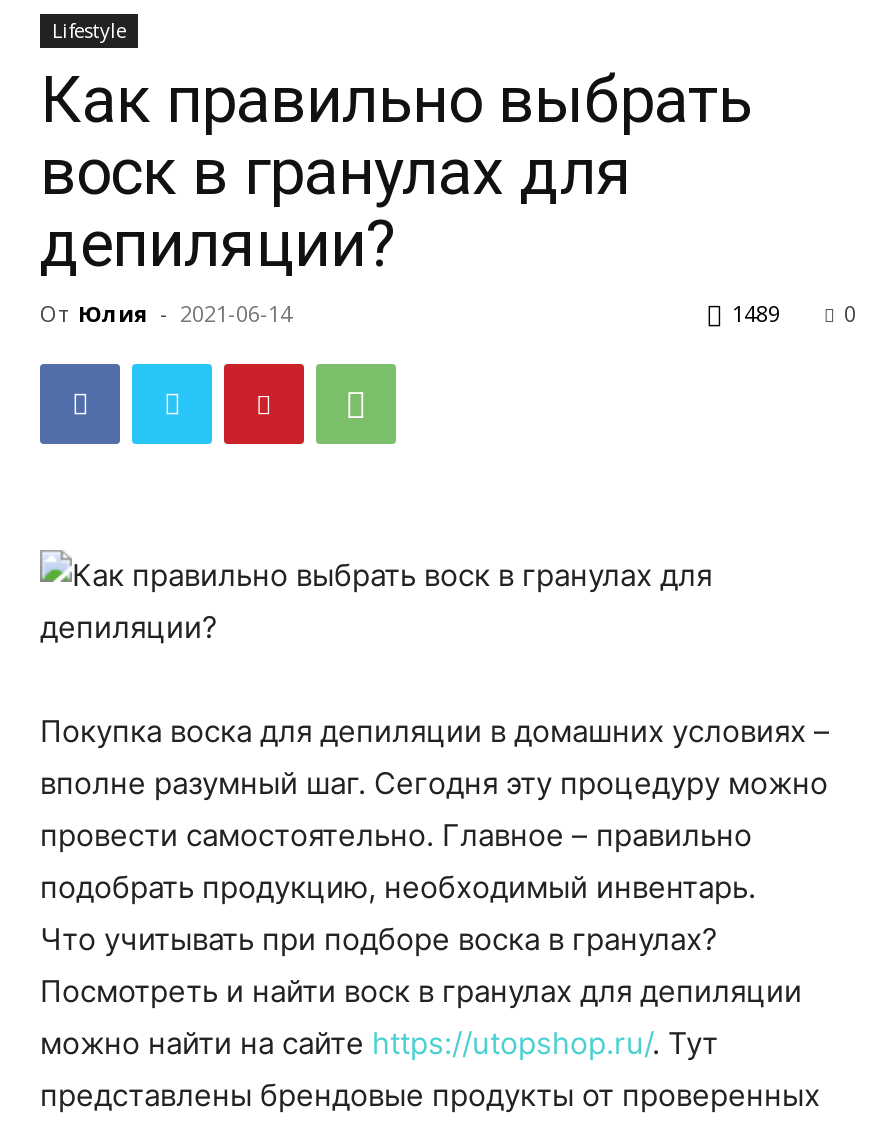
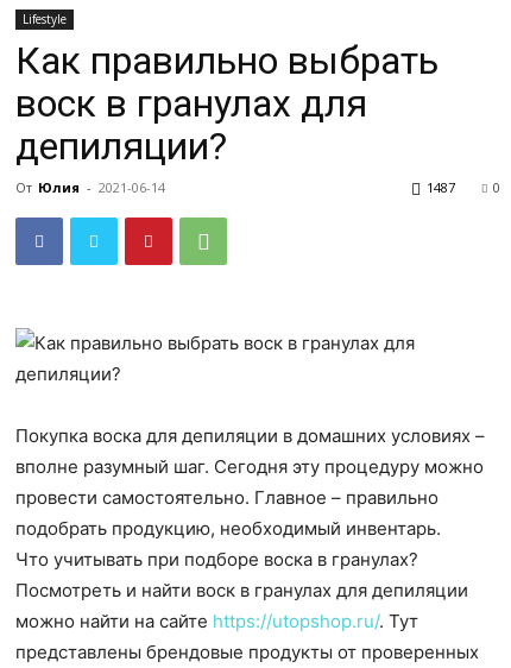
[732,298,780,328] 1489 -> [427,178,455,196] 1487

